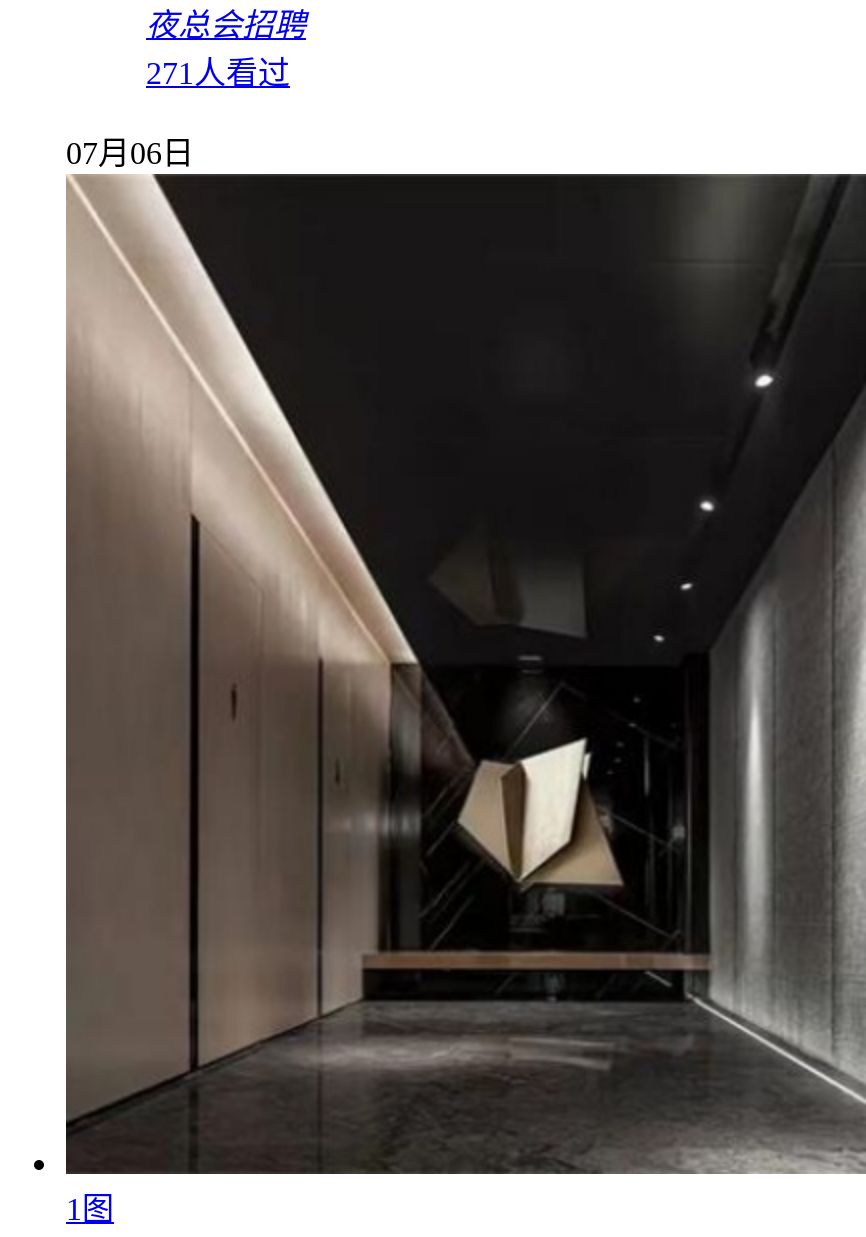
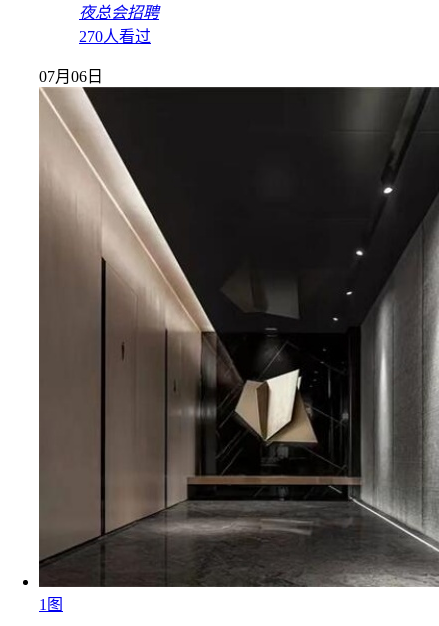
[146,56,290,90] 271人看过 -> [79,28,151,45] 270人看过

